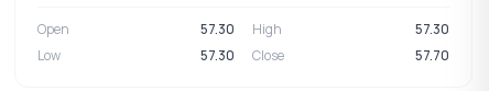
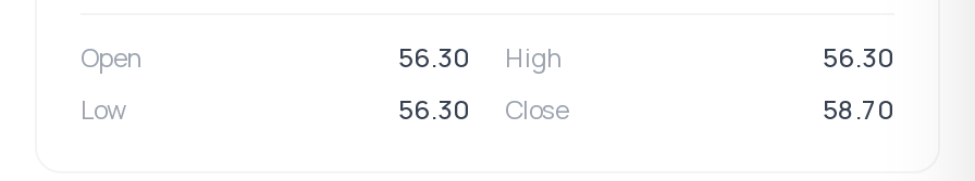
[200,19,282,38] 57.30 High -> [398,38,564,75] 56.30 High
[415,19,449,38] 57.30 -> [823,38,894,75] 56.30
[200,46,284,64] 57.30 Close -> [398,90,568,127] 56.30 Close
[415,46,449,64] 57.70 -> [823,90,894,127] 58.70

